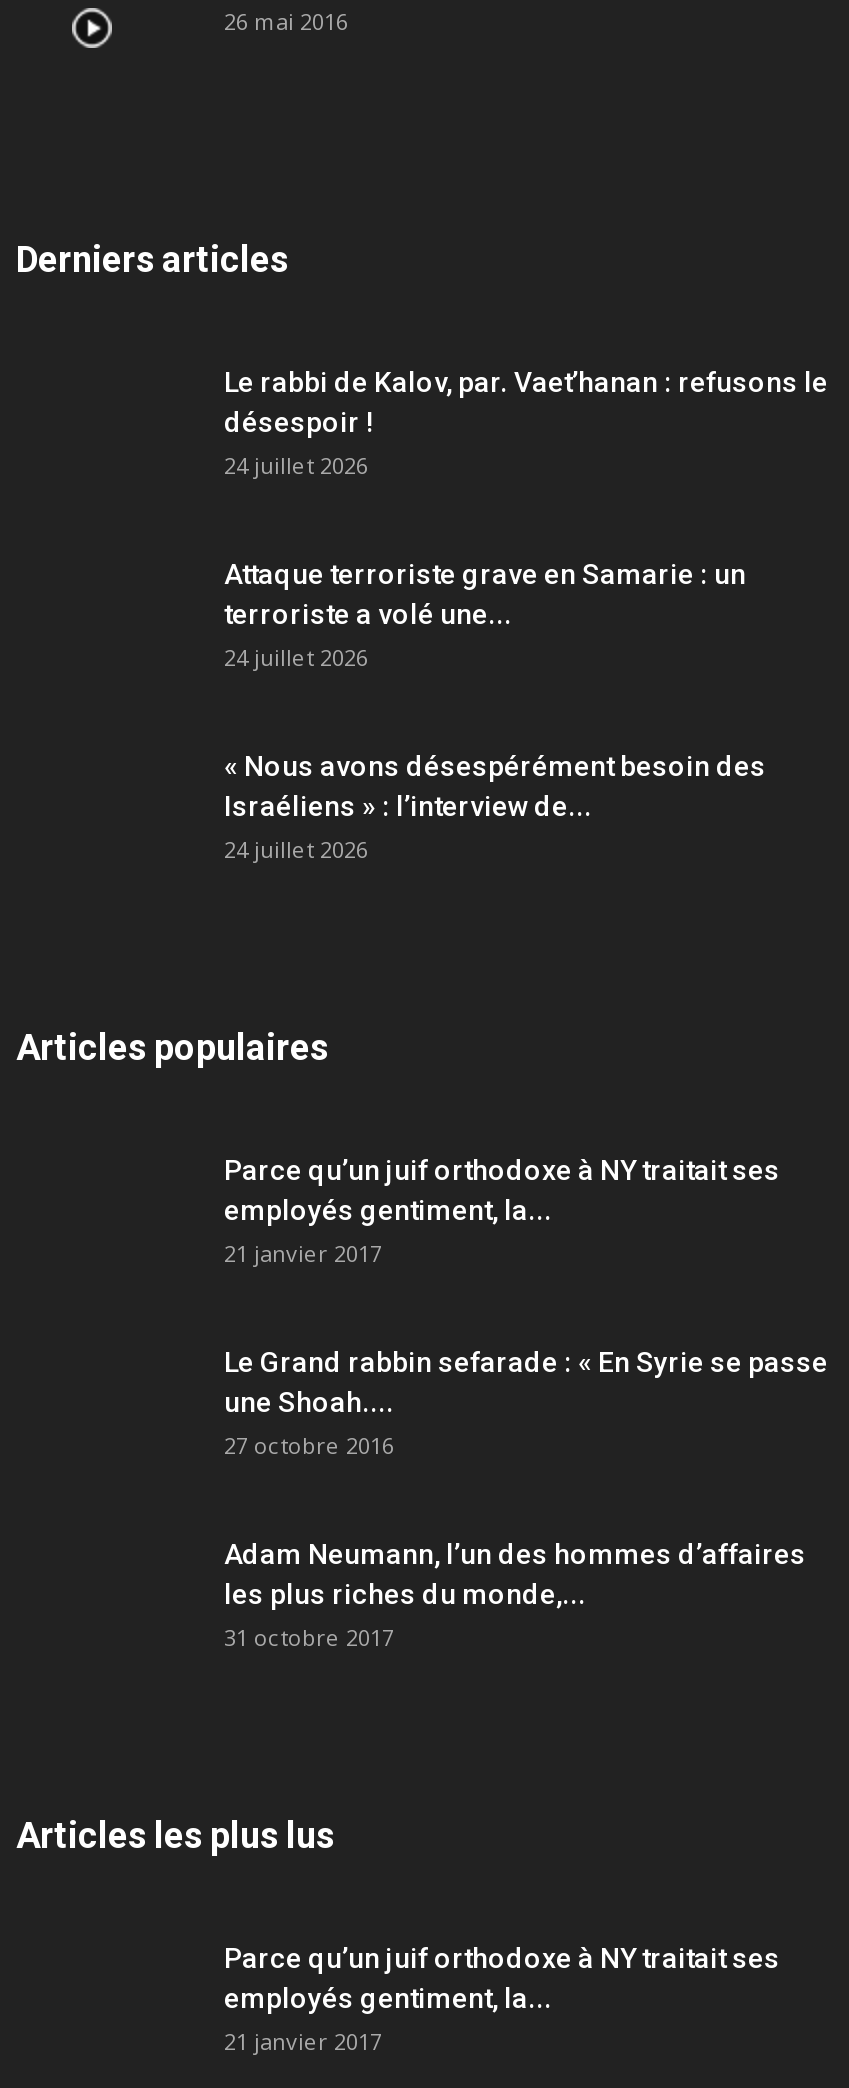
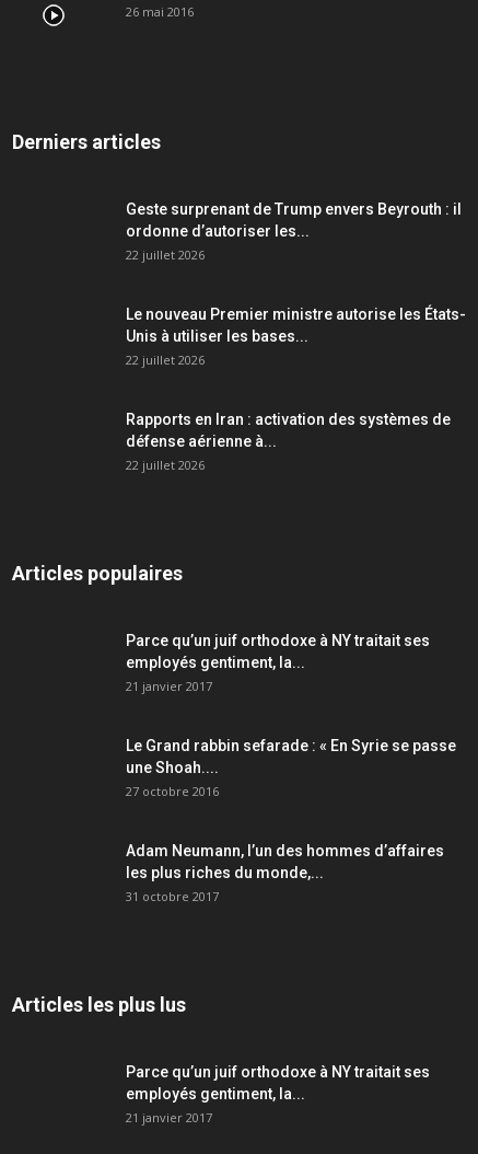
[224,366,828,480] Le rabbi de Kalov, par. Vaet’hanan : refusons le | désespoir ! | 24 juillet 2026 -> [126,201,462,263] Geste surprenant de Trump envers Beyrouth : il | ordonne d’autoriser les... | 22 juillet 2026
[224,558,746,672] Attaque terroriste grave en Samarie : un | terroriste a volé une... | 24 juillet 2026 -> [126,306,466,368] Le nouveau Premier ministre autorise les États- | Unis à utiliser les bases... | 22 juillet 2026
[224,750,766,864] « Nous avons désespérément besoin des | Israéliens » : l’interview de... | 24 juillet 2026 -> [126,411,451,473] Rapports en Iran : activation des systèmes de | défense aérienne à... | 22 juillet 2026

